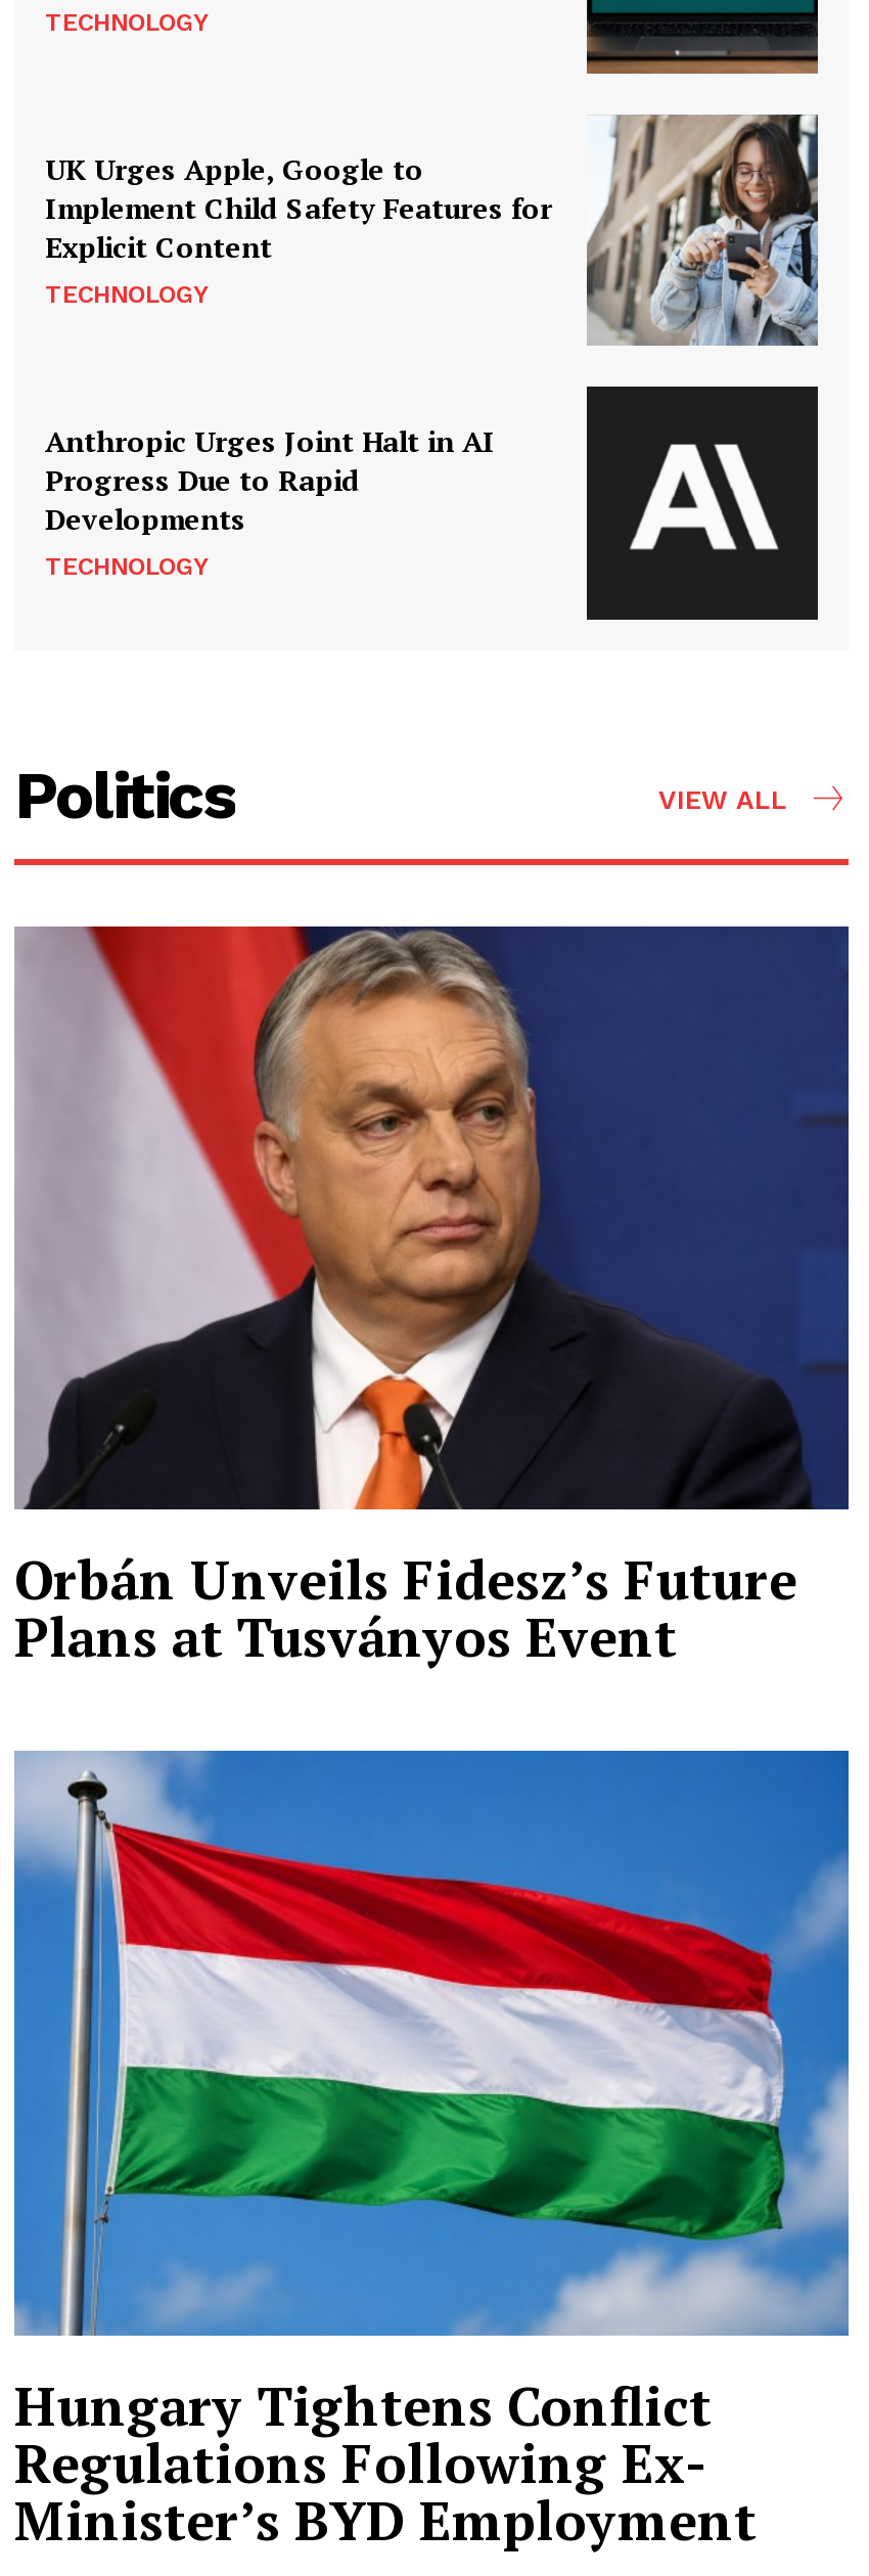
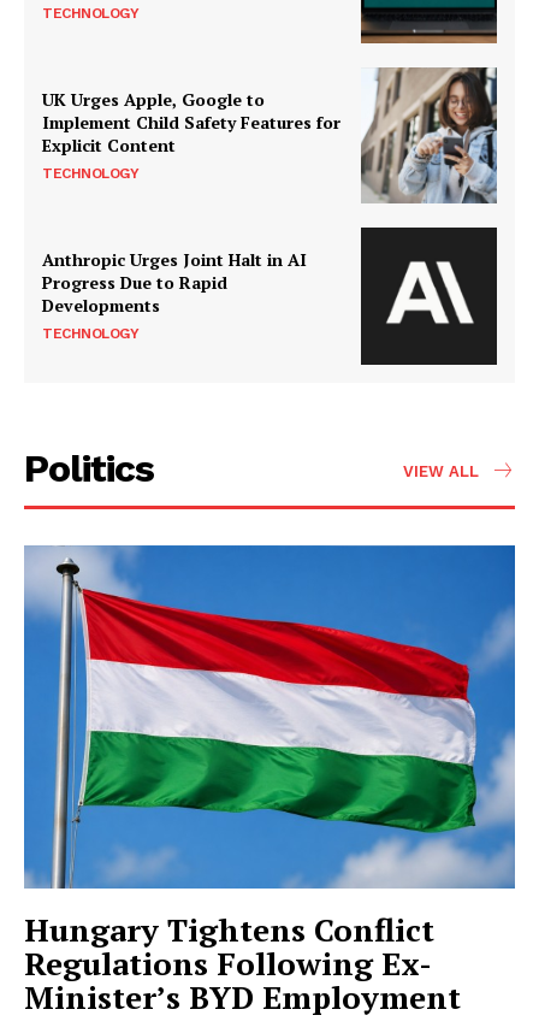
[14,924,851,1671] [image] | Orbán Unveils Fidesz’s Future | Plans at Tusványos Event -> none

